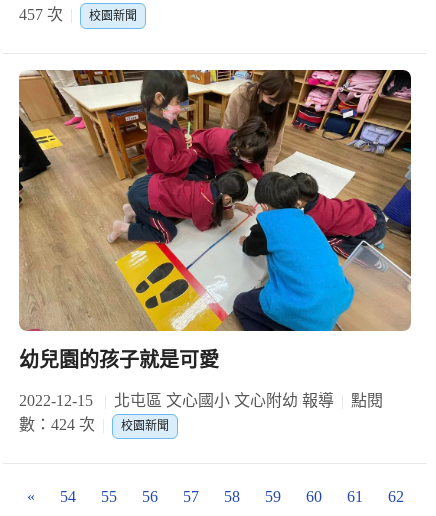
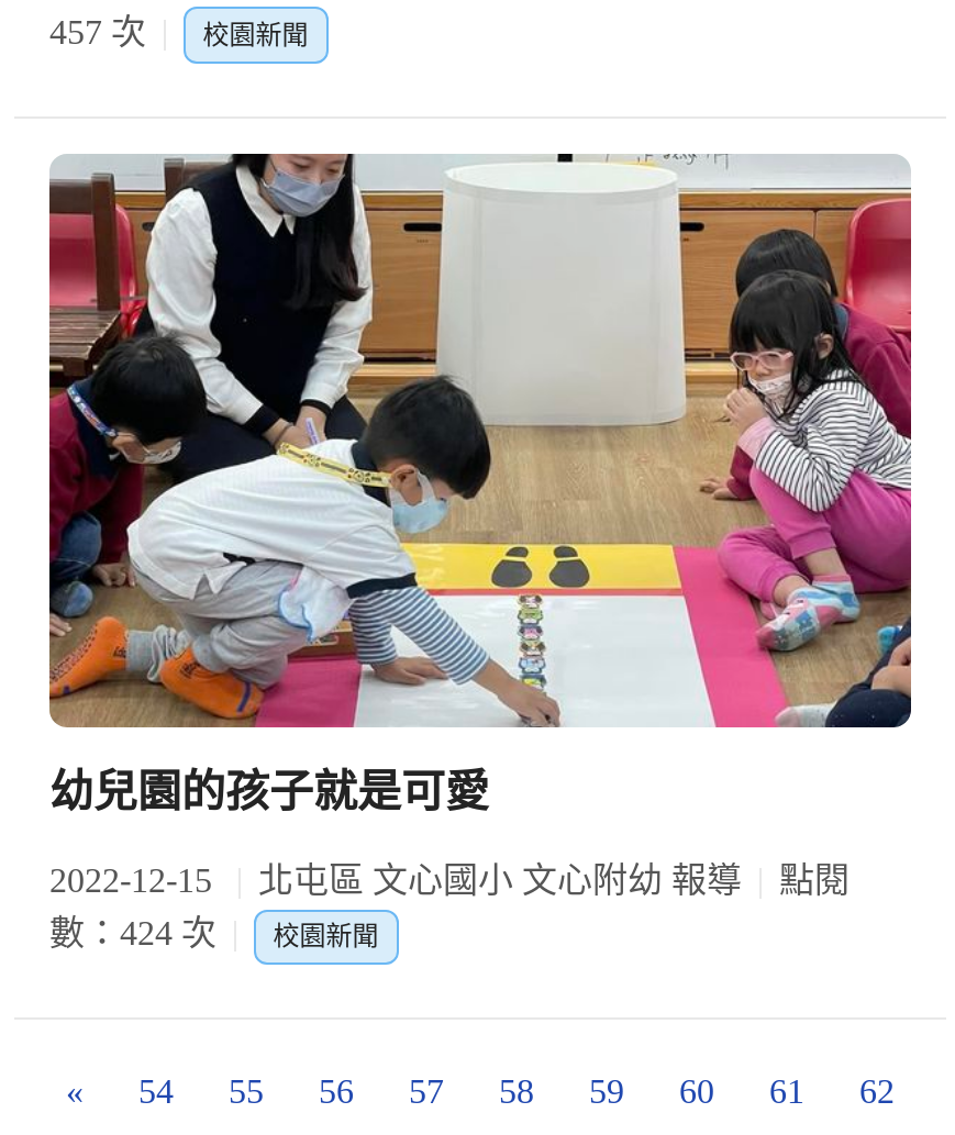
[18,69,412,332] [image] -> [47,152,913,730] [image]

